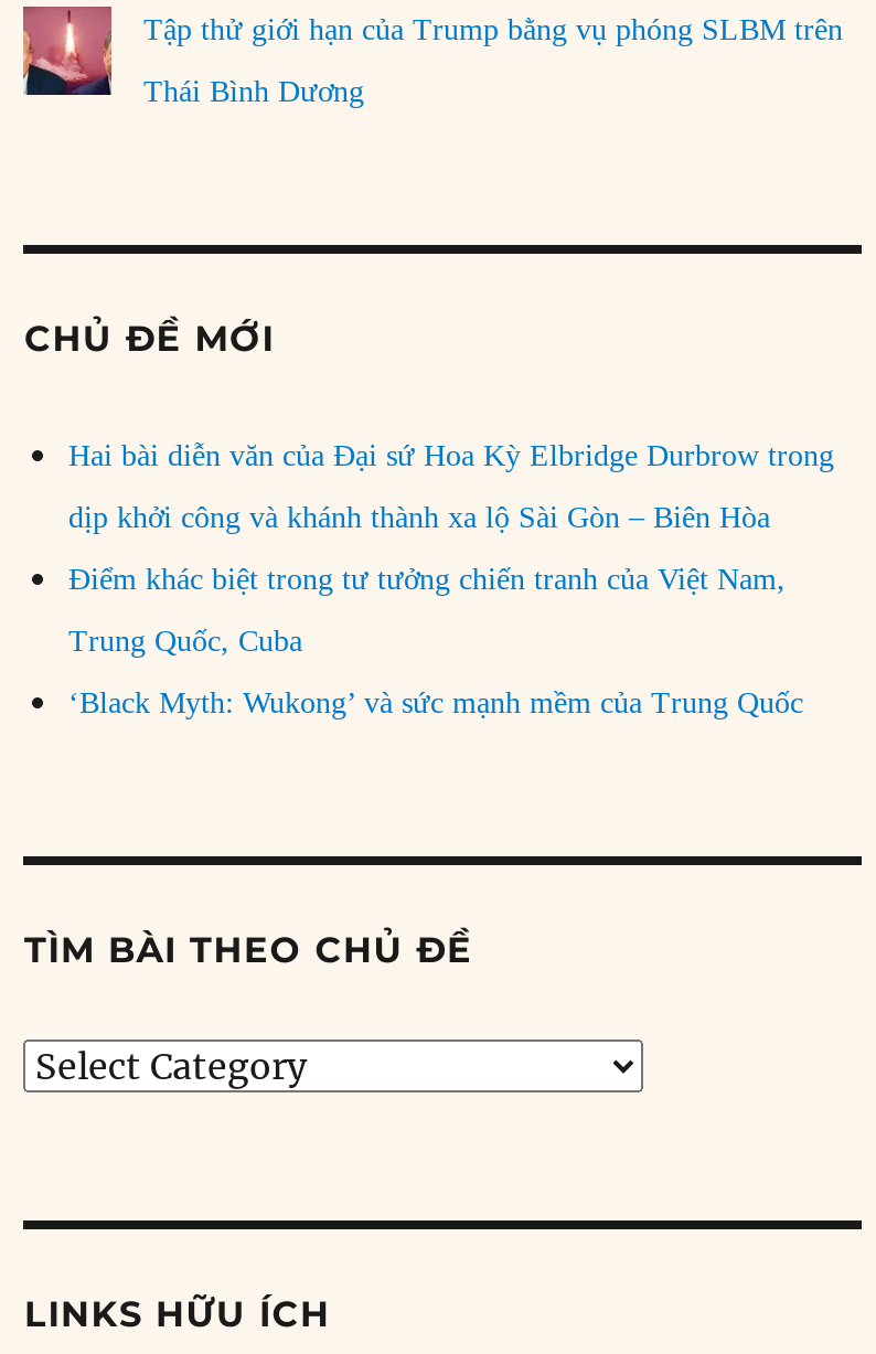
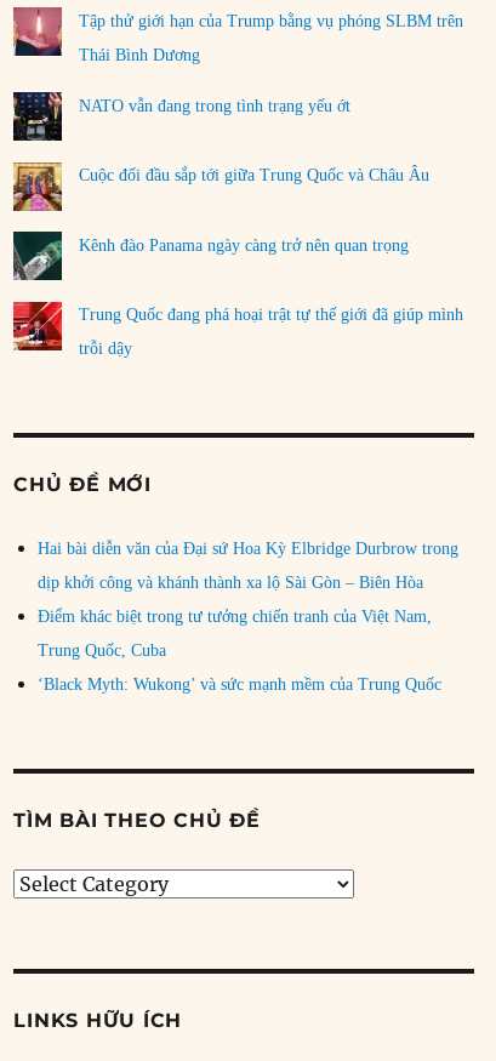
none -> [12,91,351,142] [image] | NATO vẫn đang trong tình trạng yếu ớt
none -> [12,161,430,212] [image] | Cuộc đối đầu sắp tới giữa Trung Quốc và Châu Âu
none -> [12,230,409,281] [image] | Kênh đào Panama ngày càng trở nên quan trọng
none -> [12,301,464,358] [image] | Trung Quốc đang phá hoại trật tự thế giới đã giúp mình | trỗi dậy

